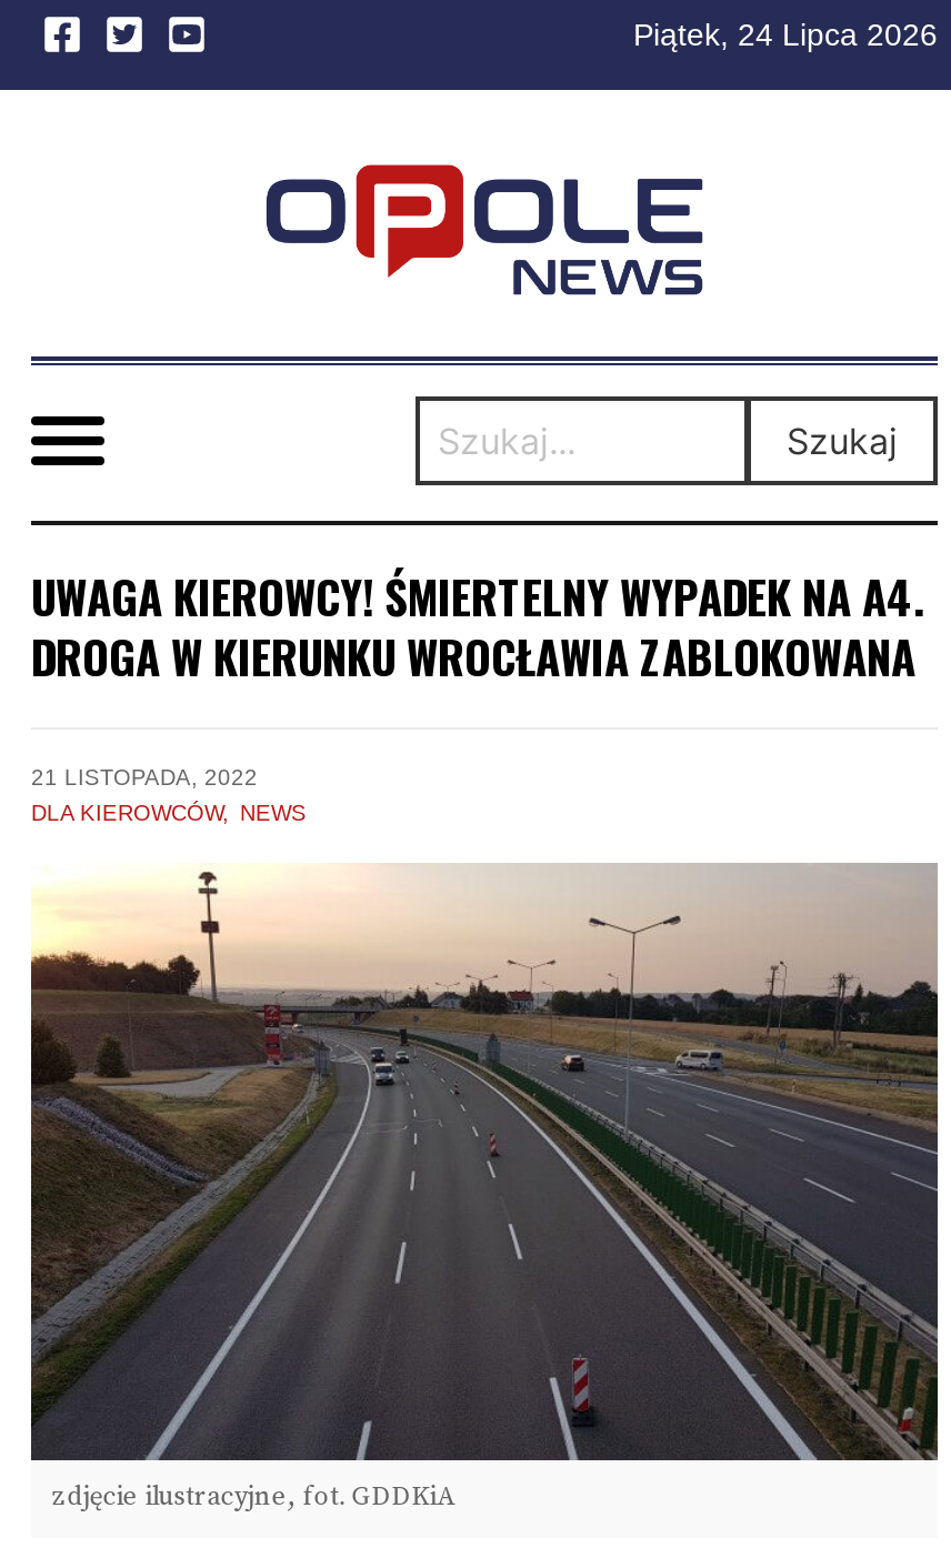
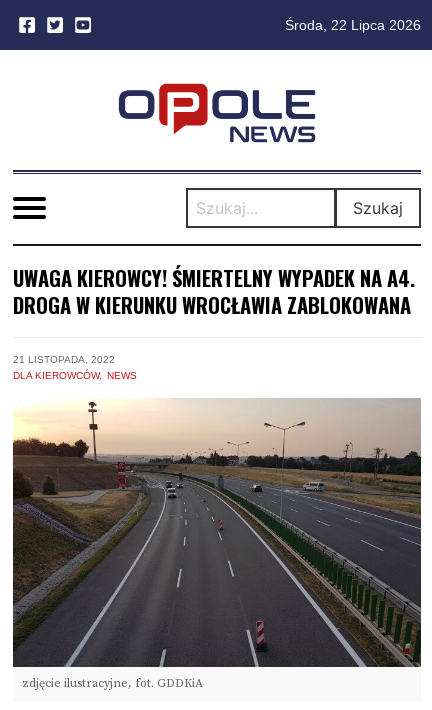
[633,17,938,52] Piątek, 24 Lipca 2026 -> [285,17,421,33] Środa, 22 Lipca 2026

